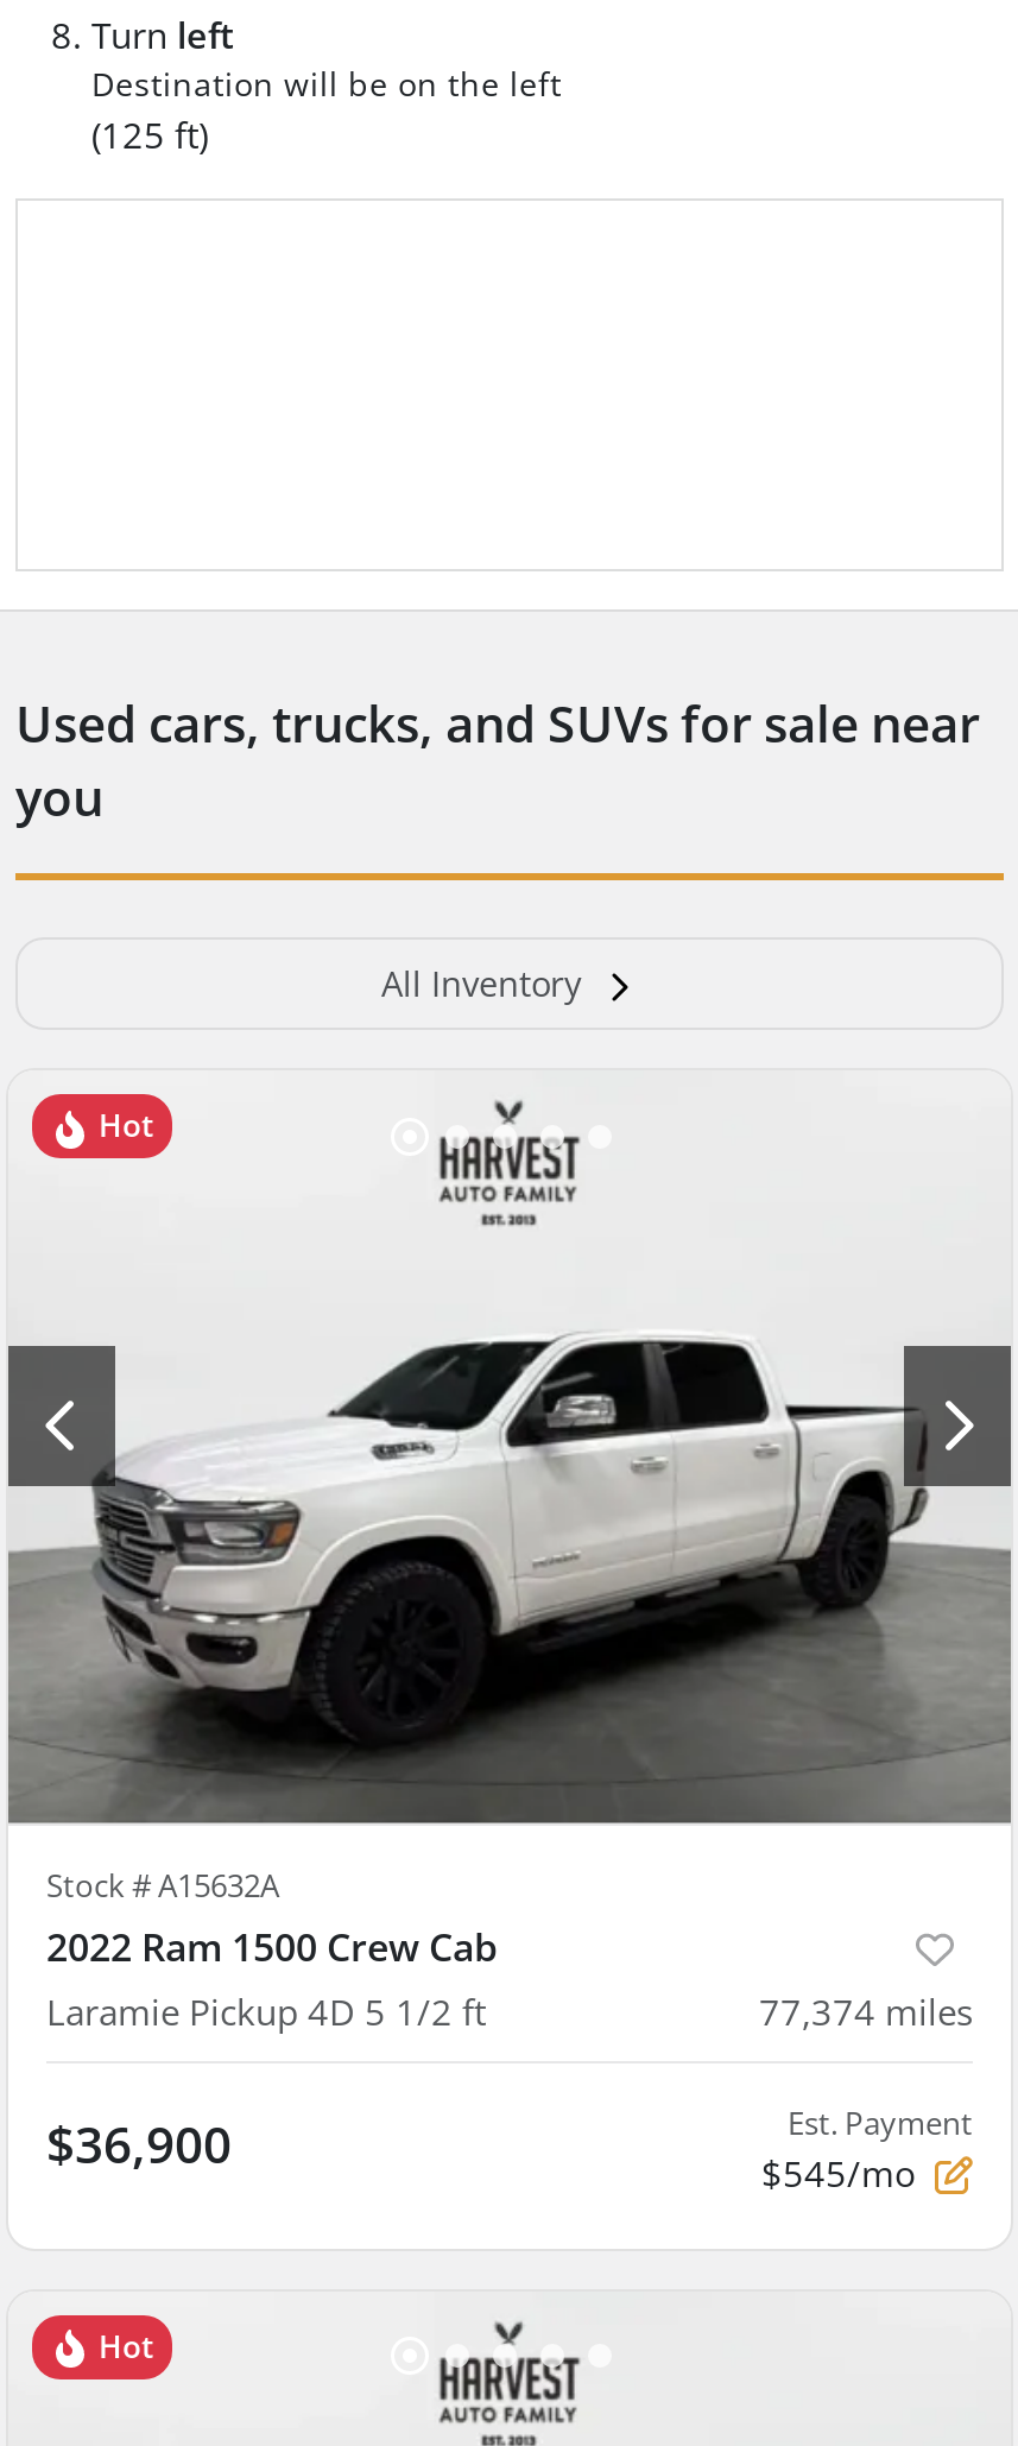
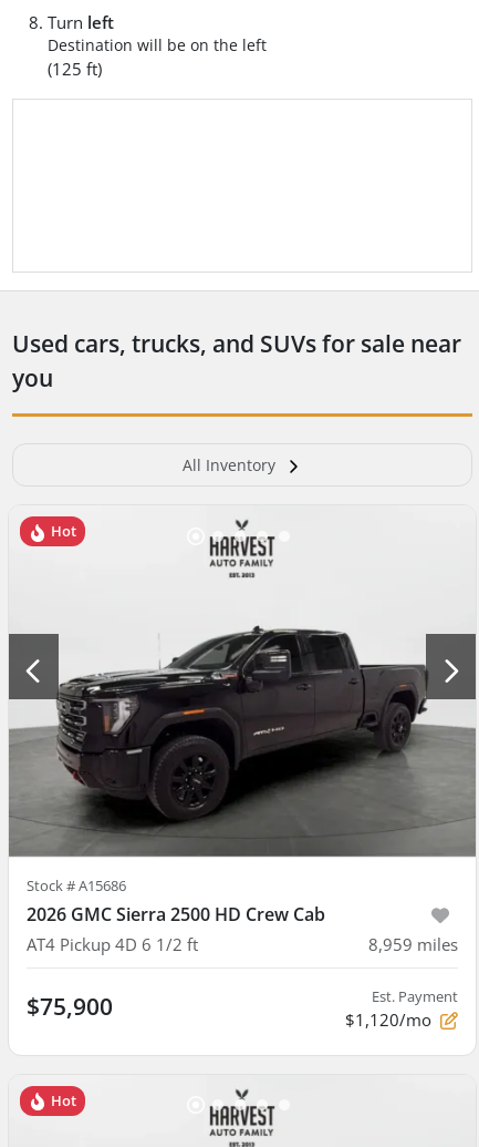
[91,1329,930,1690] [image] -> [49,625,437,815] [image]
[46,1863,973,2034] Stock #A15632A | 2022 Ram 1500 Crew Cab | Laramie Pickup 4D 5 1/2 ft | 77,374 miles -> [27,875,458,955] Stock #A15686 | 2026 GMC Sierra 2500 HD Crew Cab | AT4 Pickup 4D 6 1/2 ft | 8,959 miles
[46,2111,232,2178] $36,900 -> [27,991,113,1022] $75,900
[761,2148,916,2195] $545/mo -> [345,1008,431,1030] $1,120/mo

